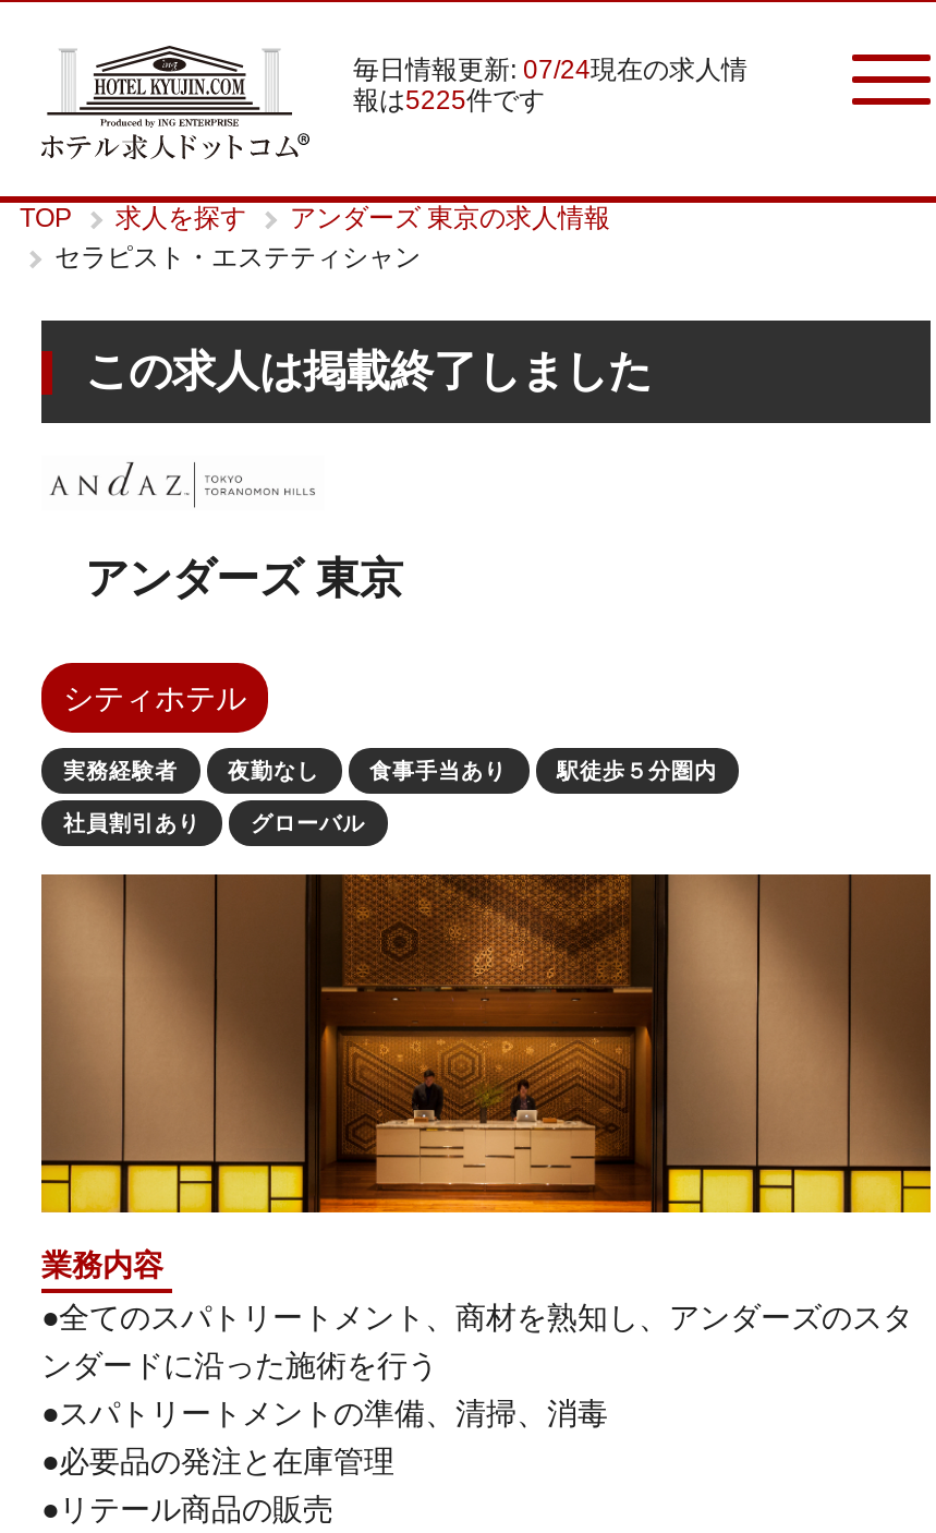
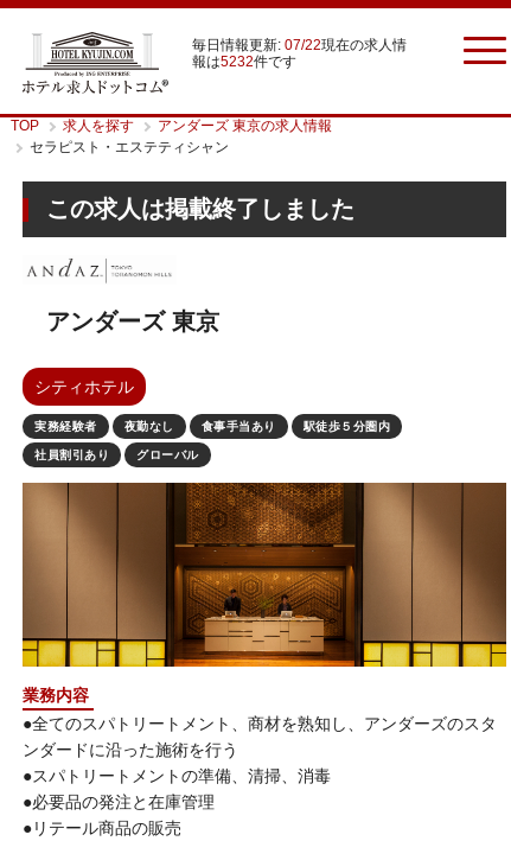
[353,55,747,85] 毎日情報更新: 07/24現在の求人情 -> [192,37,407,53] 毎日情報更新: 07/22現在の求人情
[353,85,545,116] 報は5225件です -> [192,53,296,70] 報は5232件です

